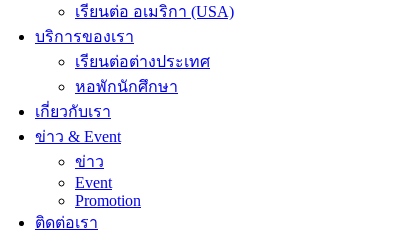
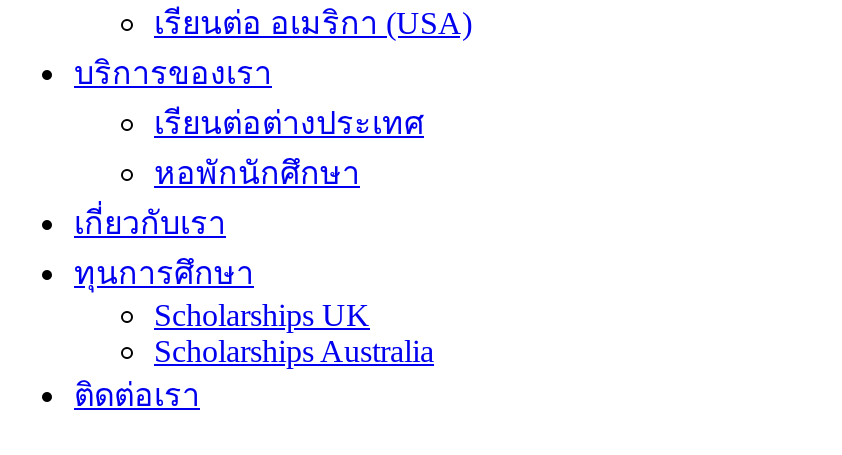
[35,128,141,209] ข่าว & Event | ข่าว | Event | Promotion -> [74,256,434,368] ทุนการศึกษา | Scholarships UK | Scholarships Australia

